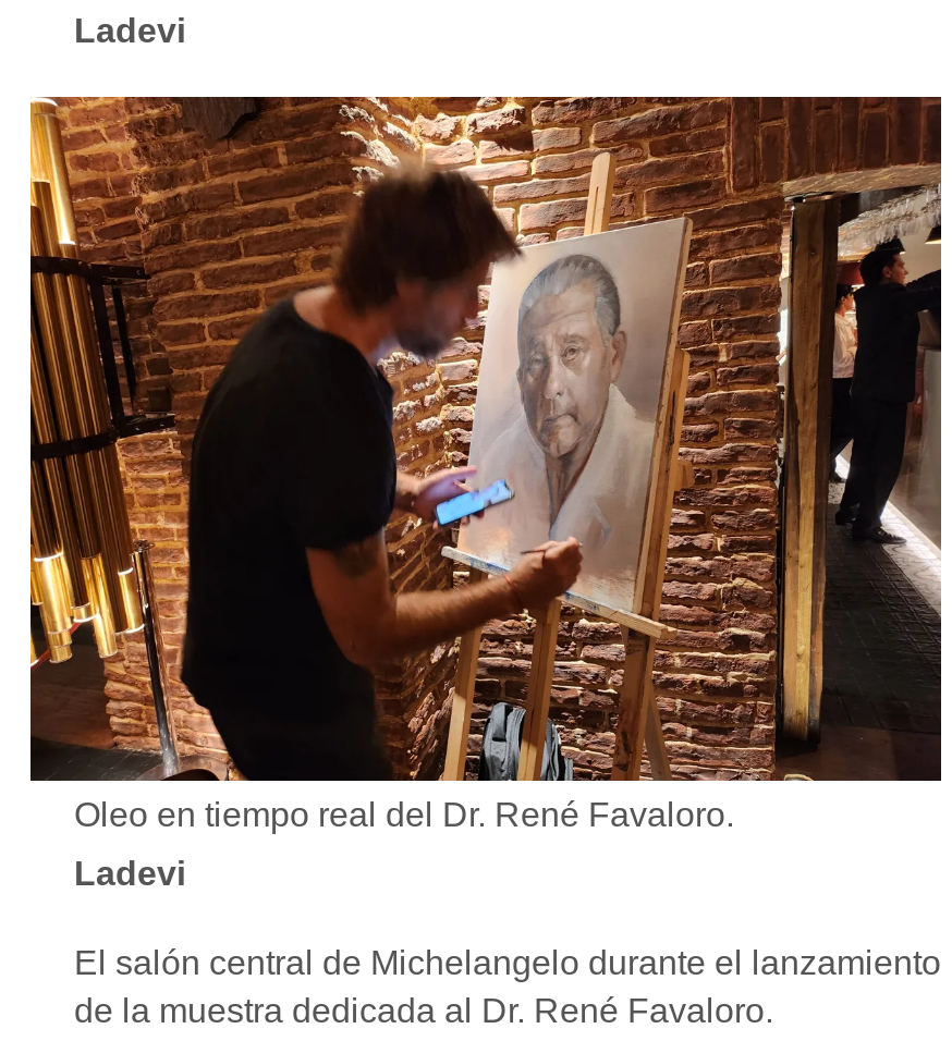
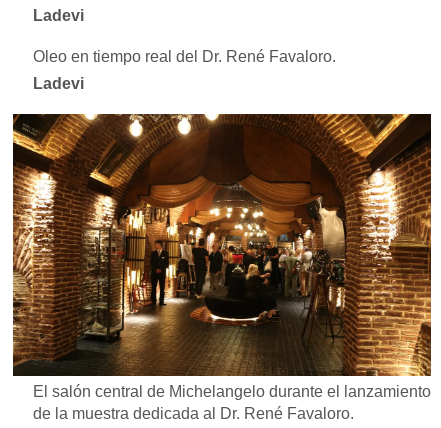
[28,94,943,784] [image] -> [12,113,432,377] [image]
moved [74,796,734,892] -> [33,48,336,92]: Oleo en tiempo real del Dr. René Favaloro. | Ladevi

